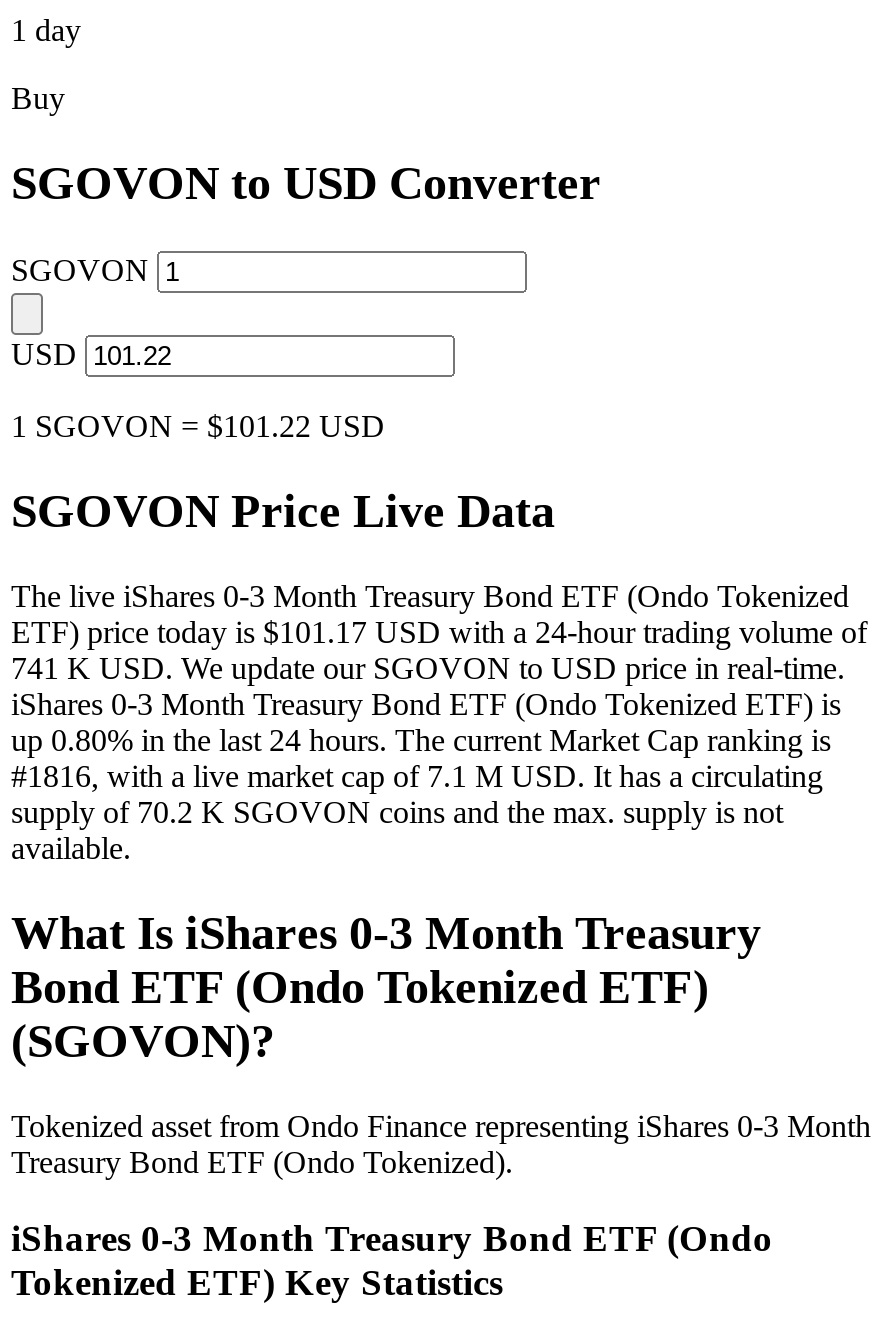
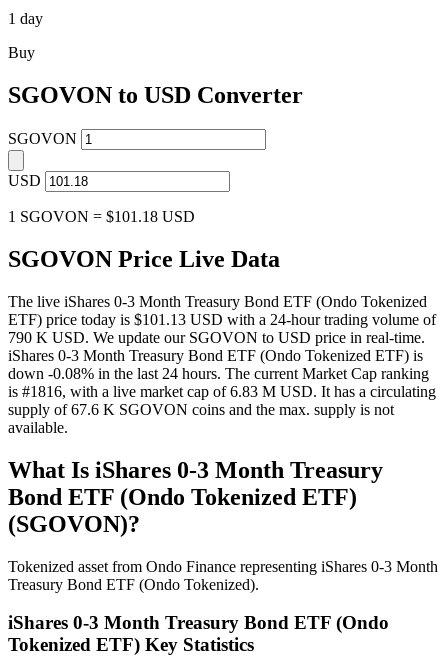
[11,409,385,443] 1 SGOVON = $101.22 USD -> [8,208,195,225] 1 SGOVON = $101.18 USD
[11,615,867,649] ETF) price today is $101.17 USD with a 24-hour trading volume of -> [8,311,436,328] ETF) price today is $101.13 USD with a 24-hour trading volume of
[11,651,845,685] 741 K USD. We update our SGOVON to USD price in real-time. -> [8,329,425,346] 790 K USD. We update our SGOVON to USD price in real-time.
[11,723,831,829] up 0.80% in the last 24 hours. The current Market Cap ranking is | #1816, with a live market cap of 7.1 M USD. It has a circulating | supply of 70.2 K SGOVON coins and the max. supply is not -> [8,365,436,418] down -0.08% in the last 24 hours. The current Market Cap ranking | is #1816, with a live market cap of 6.83 M USD. It has a circulating | supply of 67.6 K SGOVON coins and the max. supply is not

